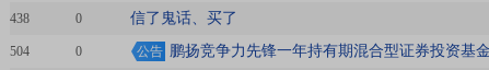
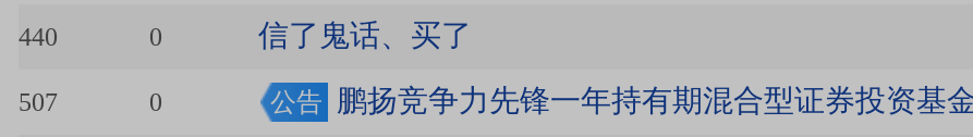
[10,11,30,26] 438 -> [19,22,58,52] 440
[10,44,30,59] 504 -> [19,87,58,117] 507

